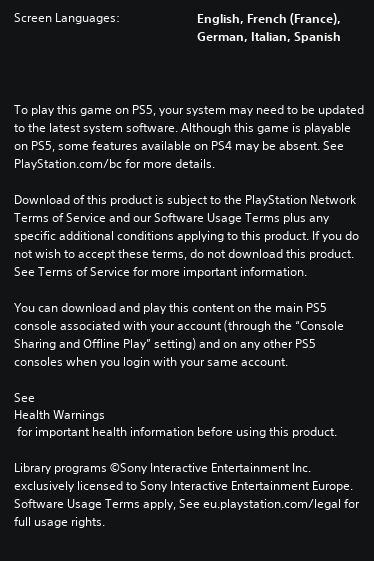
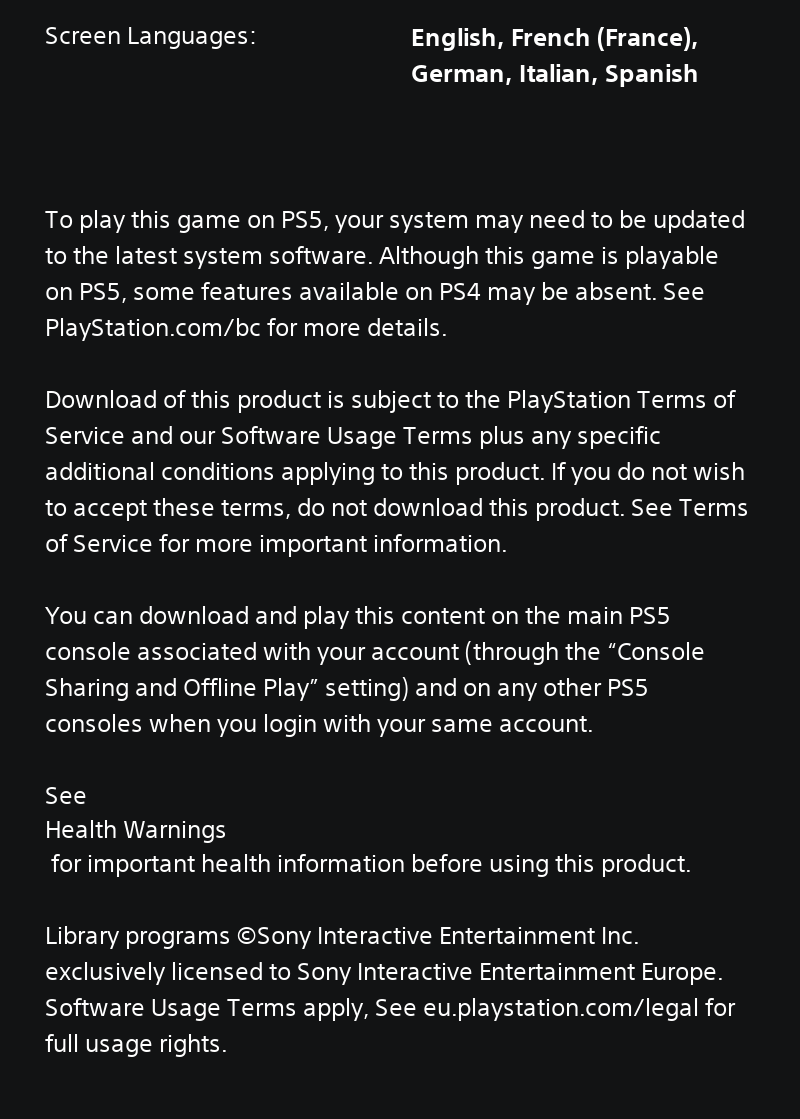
[14,191,359,280] Download of this product is subject to the PlayStation Network | Terms of Service and our Software Usage Terms plus any | specific additional conditions applying to this product. If you do | not wish to accept these terms, do not download this product. | See Terms of Service for more important information. -> [45,382,749,560] Download of this product is subject to the PlayStation Terms of | Service and our Software Usage Terms plus any specific | additional conditions applying to this product. If you do not wish | to accept these terms, do not download this product. See Terms | of Service for more important information.

